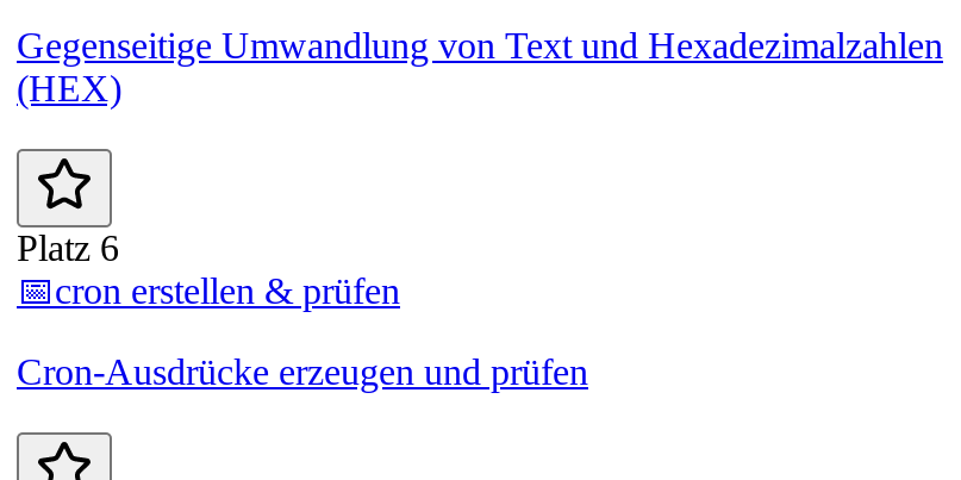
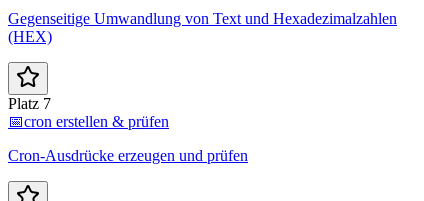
[17,228,119,268] Platz 6 -> [8,95,51,112] Platz 7

